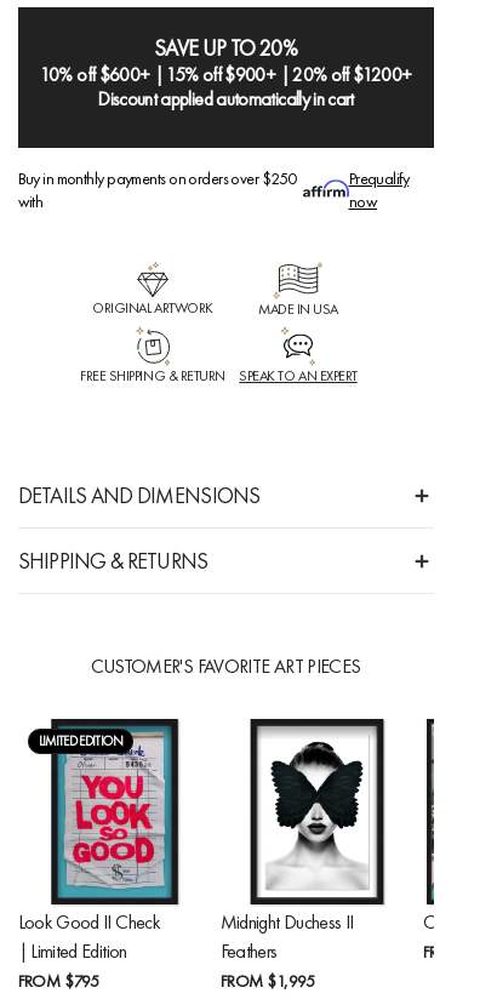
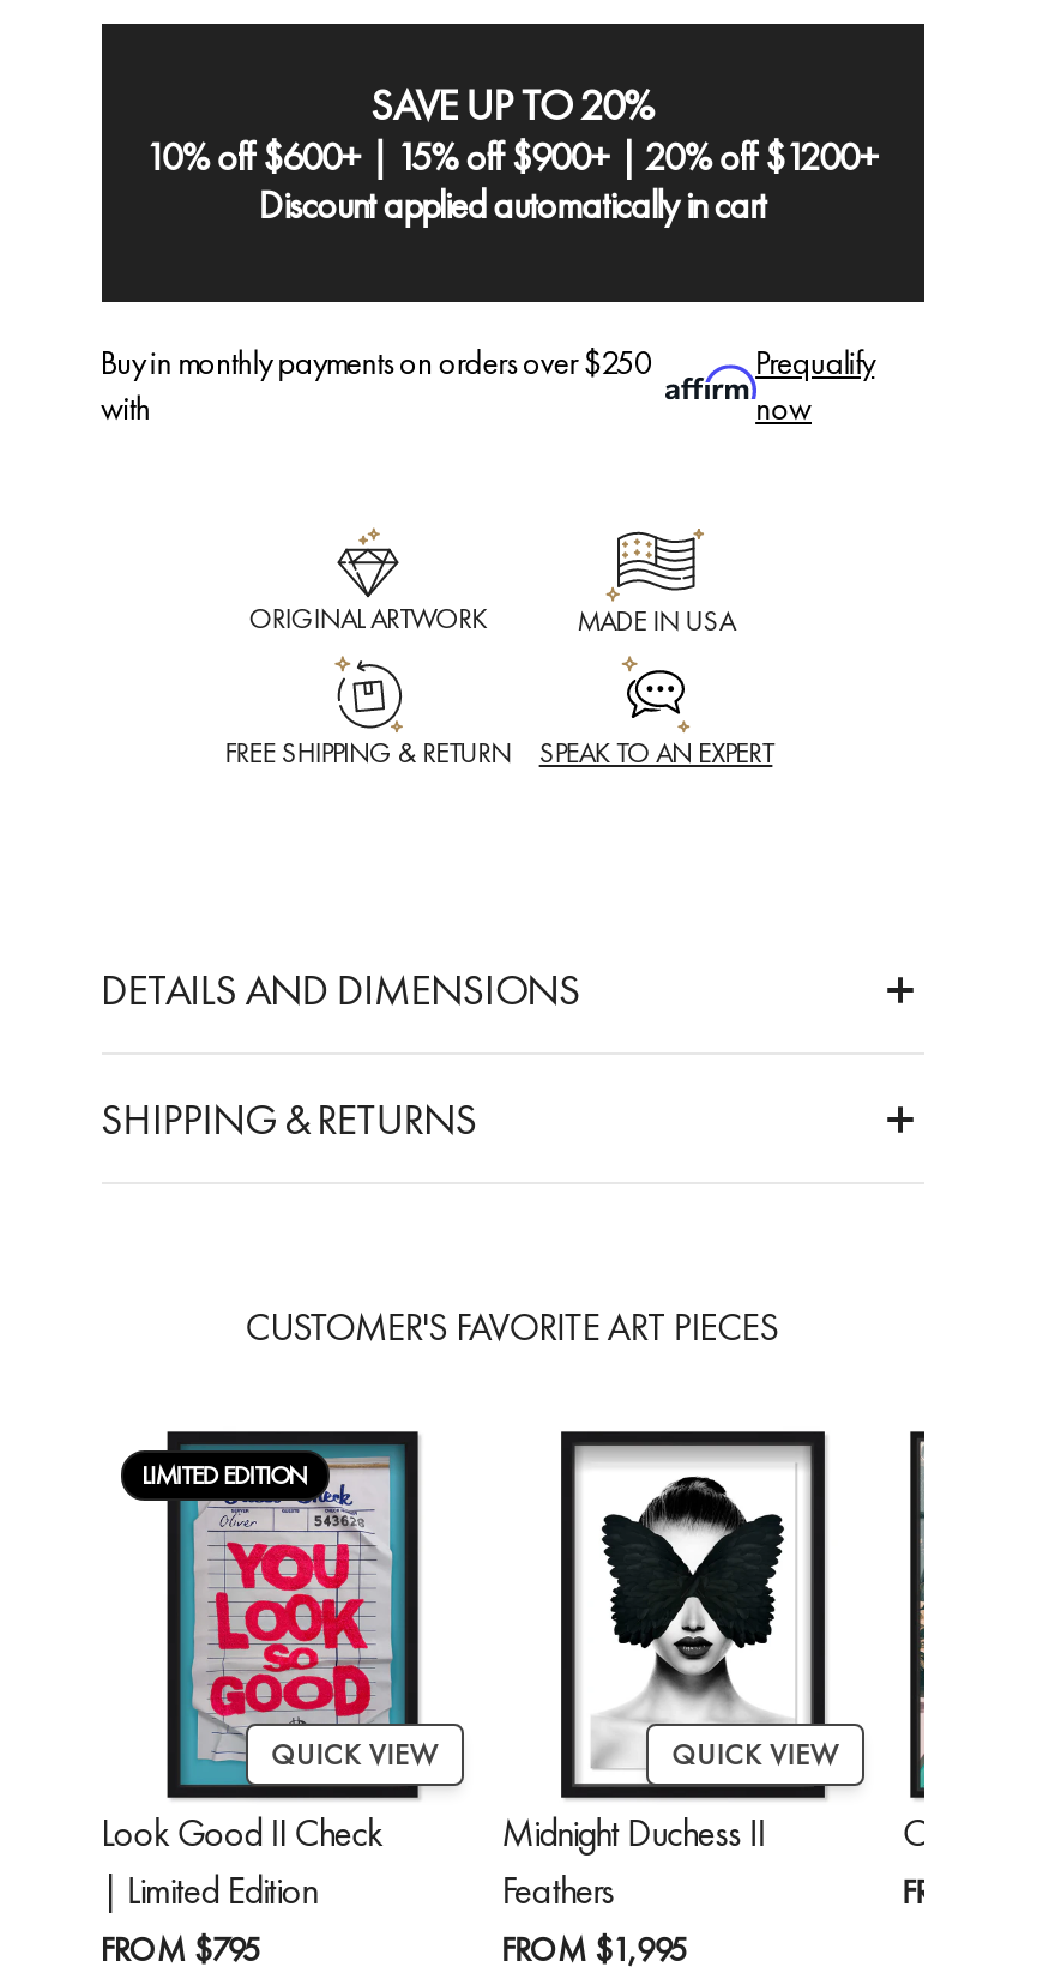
none -> [271,1736,437,1774] QUICK VIEW
none -> [672,1736,838,1774] QUICK VIEW

